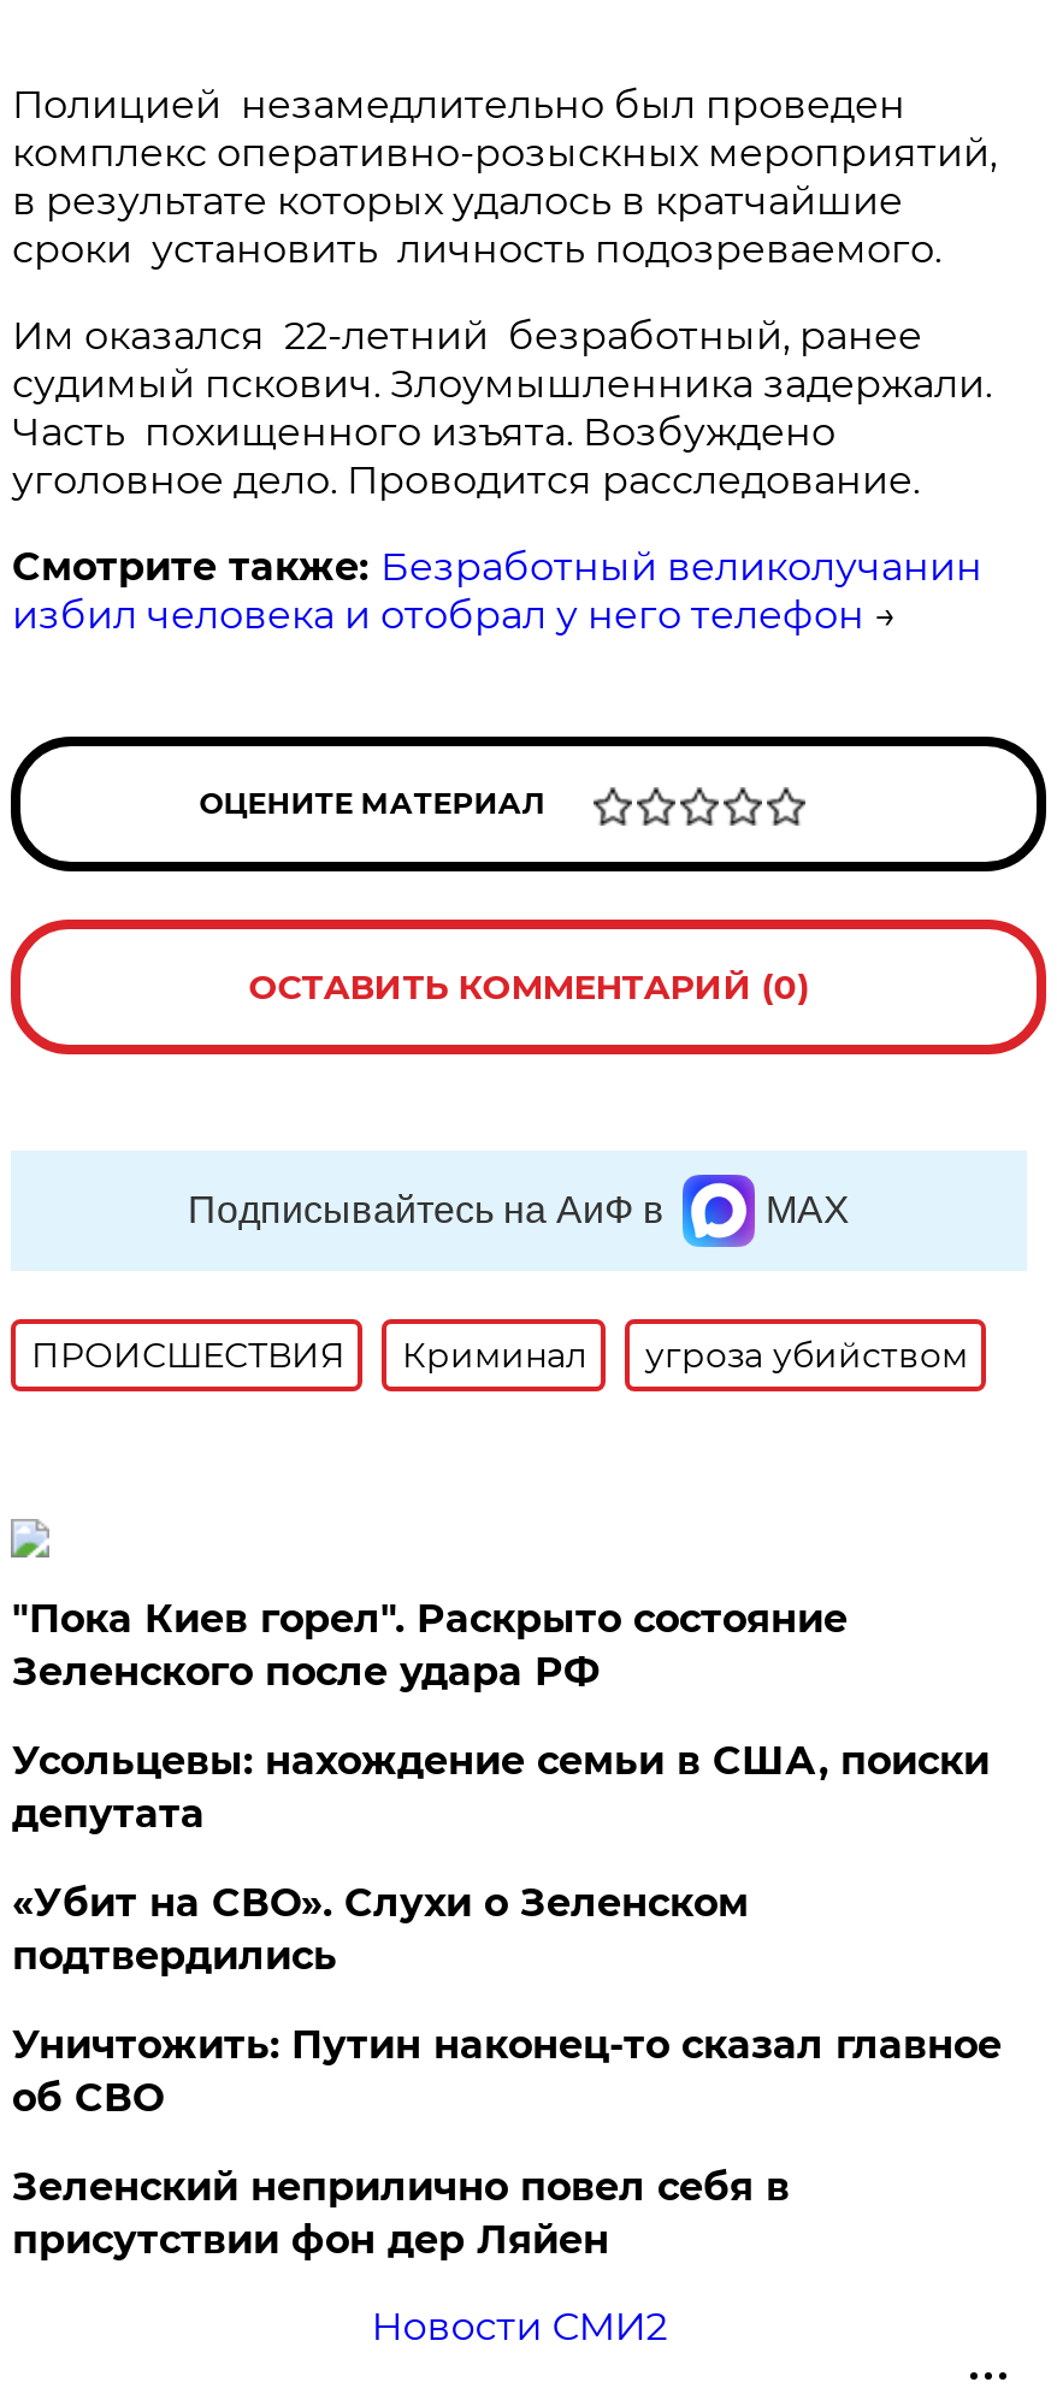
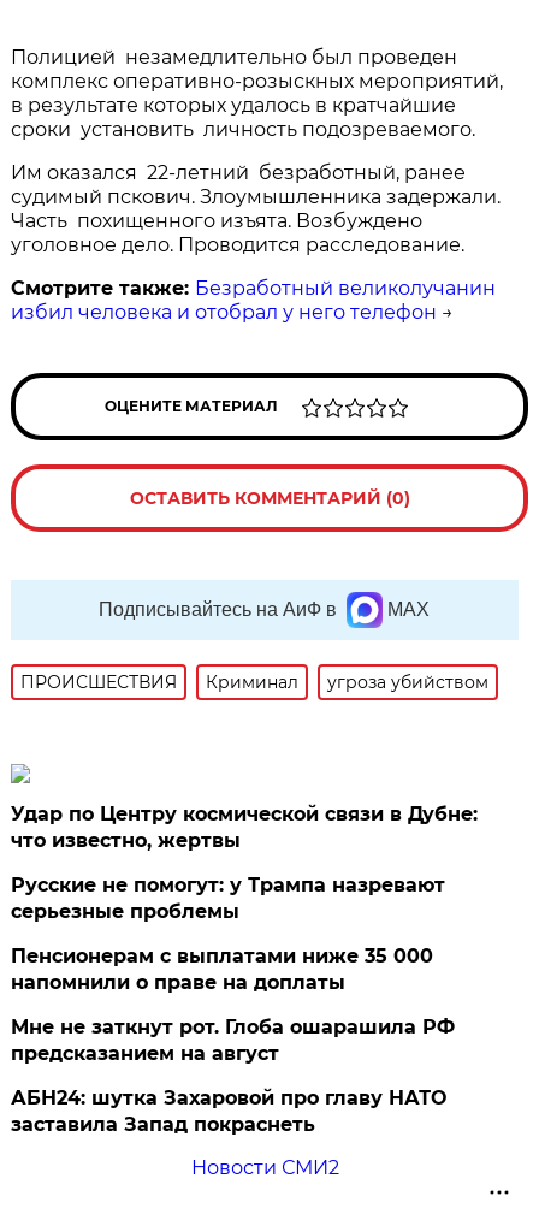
[12,1596,847,1694] "Пока Киев горел". Раскрыто состояние | Зеленского после удара РФ -> [11,802,478,852] Удар по Центру космической связи в Дубне: | что известно, жертвы
[12,1738,989,1836] Усольцевы: нахождение семьи в США, поиски | депутата -> [11,873,446,923] Русские не помогут: у Трампа назревают | серьезные проблемы
[12,1880,749,1979] «Убит на СВО». Слухи о Зеленском | подтвердились -> [11,944,434,994] Пенсионерам с выплатами ниже 35 000 | напомнили о праве на доплаты
[12,2022,1001,2121] Уничтожить: Путин наконец-то сказал главное | об СВО -> [11,1015,455,1065] Мне не заткнут рот. Глоба ошарашила РФ | предсказанием на август
[12,2164,789,2263] Зеленский неприлично повел cебя в | присутствии фон дер Ляйен -> [11,1086,447,1136] АБН24: шутка Захаровой про главу НАТО | заставила Запад покраснеть

